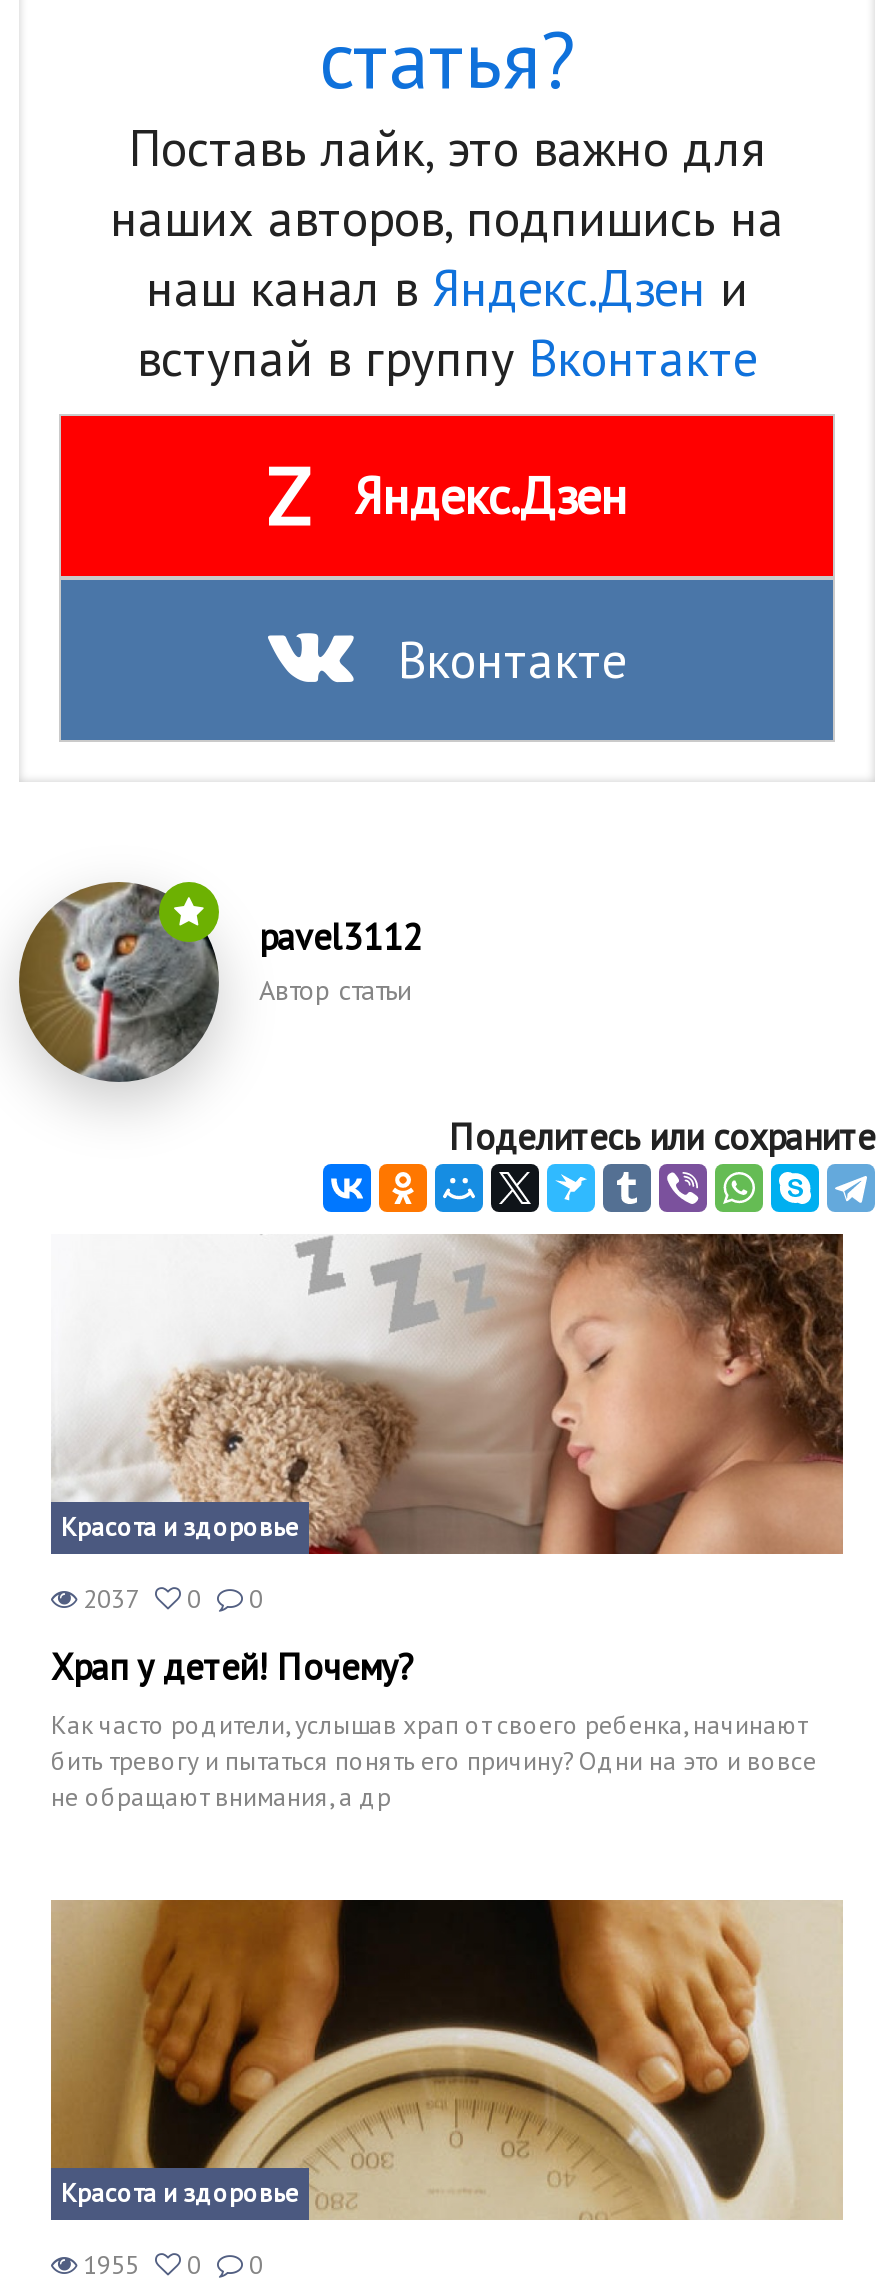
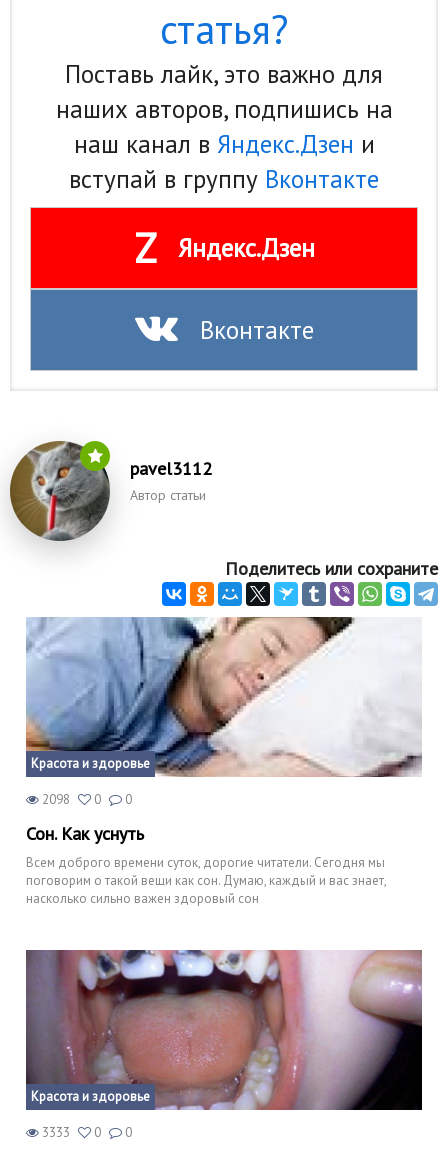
[51,1232,845,1616] [image] | 2037 0 0 -> [25,617,422,808] [image] | 2098 0 0
[51,1644,817,1814] Храп у детей! Почему? | Как часто родители, услышав храп от своего ребенка, начинают | бить тревогу и пытаться понять его причину? Одни на это и вовсе | не обращают внимания, а др -> [26,822,386,907] Сон. Как уснуть | Всем доброго времени суток, дорогие читатели. Сегодня мы | поговорим о такой вещи как сон. Думаю, каждый и вас знает, | насколько сильно важен здоровый сон
[49,1898,843,2282] [image] | 1955 0 0 -> [25,949,423,1141] [image] | 3333 0 0

